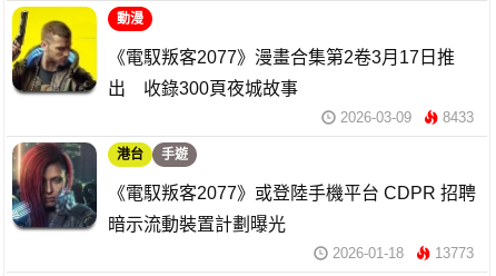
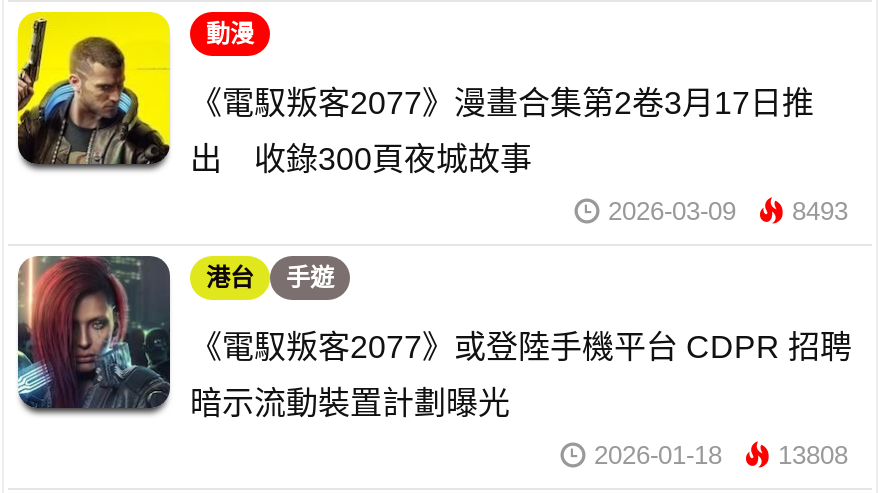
[340,109,474,125] 2026-03-09 8433 -> [608,195,848,225] 2026-03-09 8493
[333,245,474,261] 2026-01-18 13773 -> [594,439,848,469] 2026-01-18 13808

